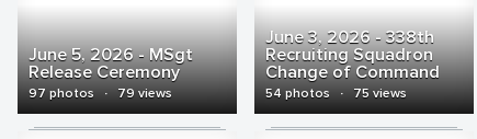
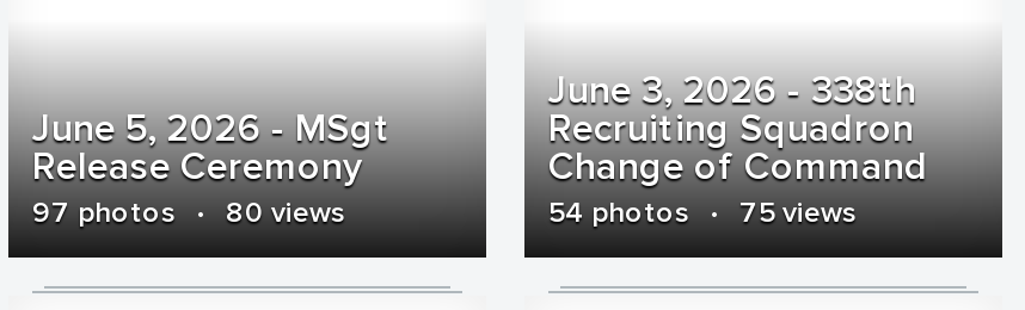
[29,85,172,102] 97 photos · 79 views -> [32,196,345,231] 97 photos · 80 views

